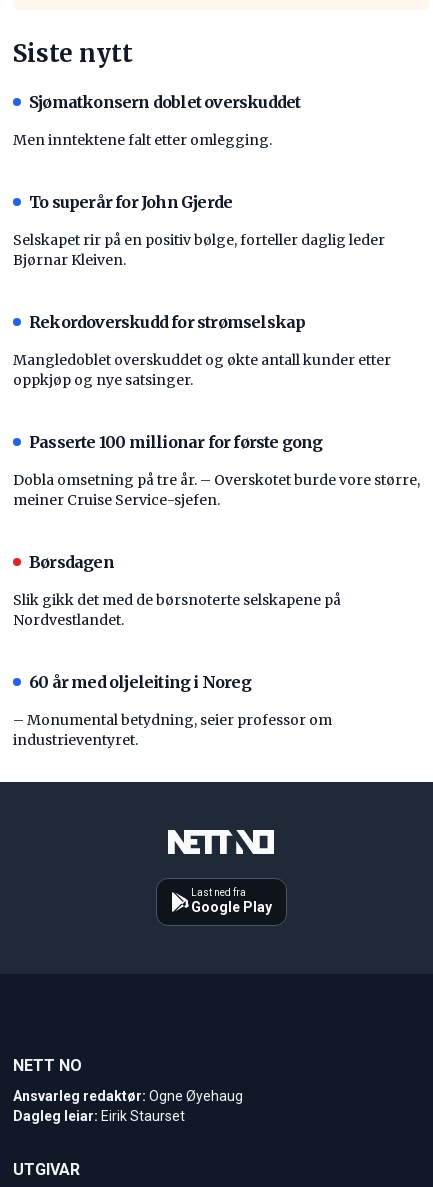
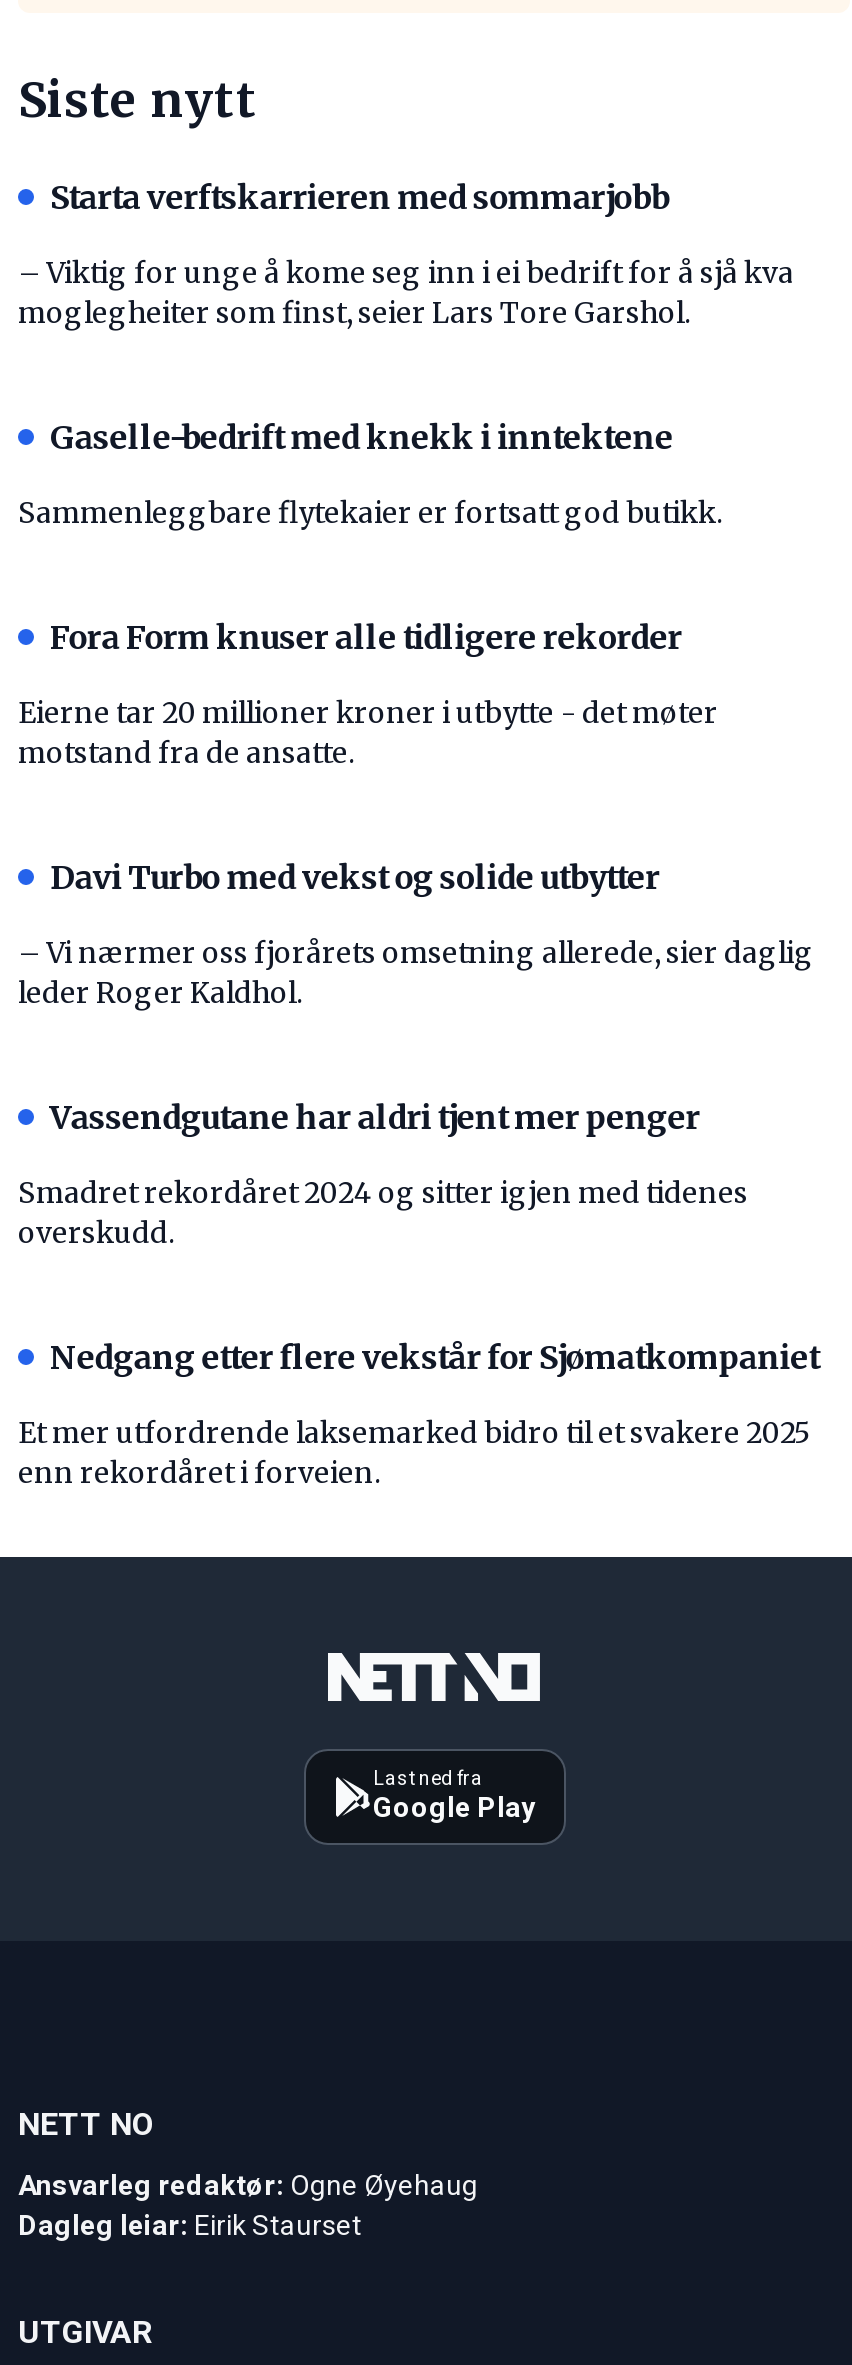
[29,92,300,112] Sjømatkonsern doblet overskuddet -> [50,177,669,217] Starta verftskarrieren med sommarjobb
[13,131,272,149] Men inntektene falt etter omlegging. -> [18,255,794,331] – Viktig for unge å kome seg inn i ei bedrift for å sjå kva | moglegheiter som finst, seier Lars Tore Garshol.
[29,192,232,212] To superår for John Gjerde -> [50,417,673,457] Gaselle-bedrift med knekk i inntektene
[13,231,385,269] Selskapet rir på en positiv bølge, forteller daglig leder | Bjørnar Kleiven. -> [18,495,722,531] Sammenleggbare flytekaier er fortsatt god butikk.
[29,312,305,332] Rekordoverskudd for strømselskap -> [50,617,682,657] Fora Form knuser alle tidligere rekorder
[13,351,391,389] Mangledoblet overskuddet og økte antall kunder etter | oppkjøp og nye satsinger. -> [18,695,718,771] Eierne tar 20 millioner kroner i utbytte - det møter | motstand fra de ansatte.
[29,432,323,452] Passerte 100 millionar for første gong -> [50,857,660,897] Davi Turbo med vekst og solide utbytter
[13,471,420,509] Dobla omsetning på tre år. – Overskotet burde vore større, | meiner Cruise Service-sjefen. -> [18,935,814,1011] – Vi nærmer oss fjorårets omsetning allerede, sier daglig | leder Roger Kaldhol.
[29,552,114,572] Børsdagen -> [50,1097,700,1137] Vassendgutane har aldri tjent mer penger
[13,591,341,629] Slik gikk det med de børsnoterte selskapene på | Nordvestlandet. -> [18,1175,748,1251] Smadret rekordåret 2024 og sitter igjen med tidenes | overskudd.
[29,672,251,692] 60 år med oljeleiting i Noreg -> [50,1337,819,1377] Nedgang etter flere vekstår for Sjømatkompaniet
[13,711,332,749] – Monumental betydning, seier professor om | industrieventyret. -> [18,1415,812,1491] Et mer utfordrende laksemarked bidro til et svakere 2025 | enn rekordåret i forveien.

